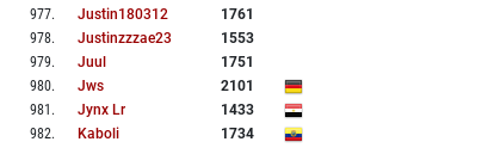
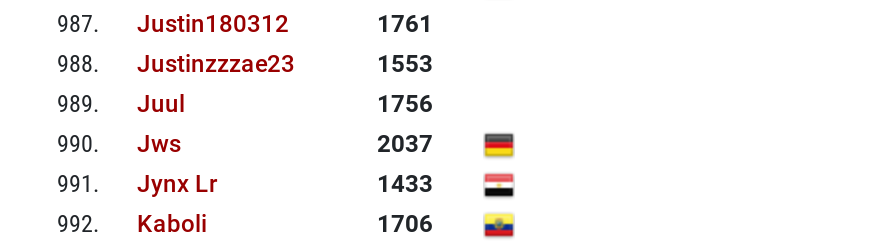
[30,6,168,23] 977. Justin180312 -> [57,10,289,38] 987. Justin180312
[30,30,172,47] 978. Justinzzzae23 -> [57,50,295,78] 988. Justinzzzae23
[30,54,106,71] 979. Juul -> [57,90,185,118] 989. Juul
[221,54,254,71] 1751 -> [377,90,433,118] 1756
[30,78,104,95] 980. Jws -> [57,130,181,158] 990. Jws
[221,78,254,95] 2101 -> [377,130,433,158] 2037
[30,102,125,118] 981. Jynx Lr -> [57,170,217,198] 991. Jynx Lr
[30,126,119,142] 982. Kaboli -> [57,210,207,238] 992. Kaboli
[221,126,254,142] 1734 -> [377,210,433,238] 1706

